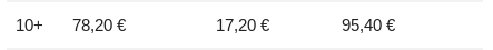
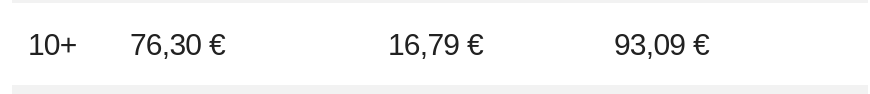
[16,16,125,35] 10+ 78,20 € -> [28,27,225,61] 10+ 76,30 €
[216,16,269,35] 17,20 € -> [388,27,483,61] 16,79 €
[342,16,395,35] 95,40 € -> [614,27,709,61] 93,09 €

